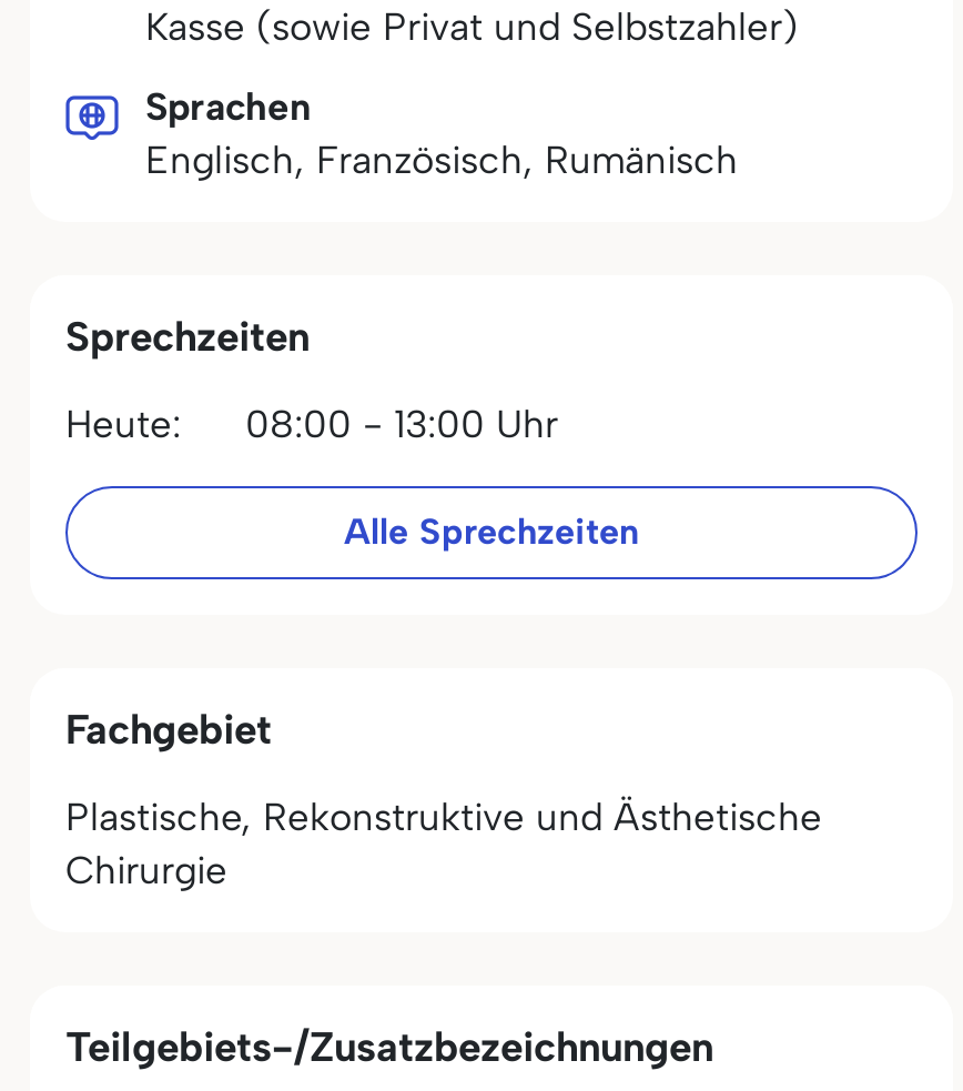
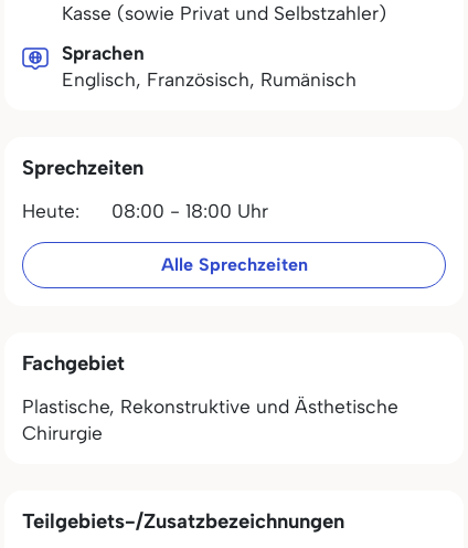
[65,402,558,446] Heute: 08:00 - 13:00 Uhr -> [22,200,268,222] Heute: 08:00 - 18:00 Uhr

